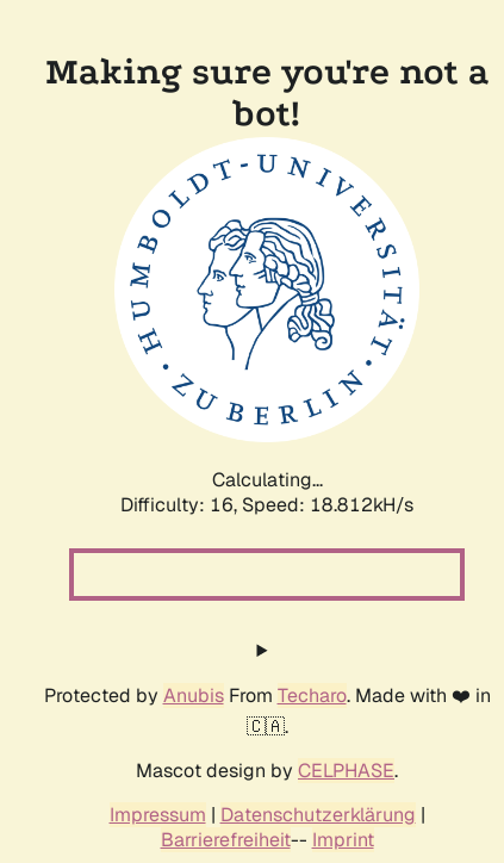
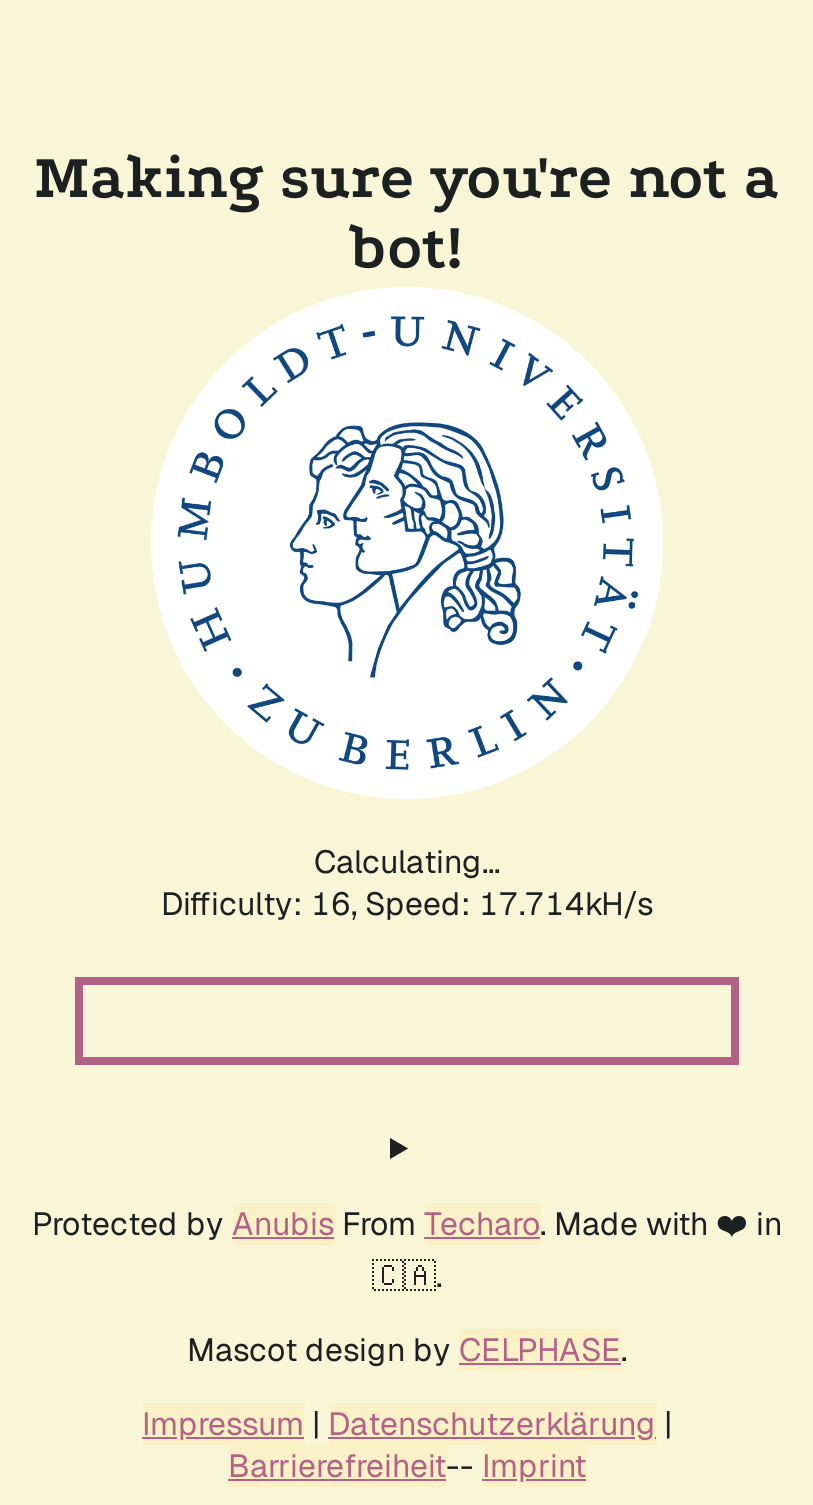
[120,492,413,517] Difficulty: 16, Speed: 18.812kH/s -> [161,883,653,925] Difficulty: 16, Speed: 17.714kH/s

